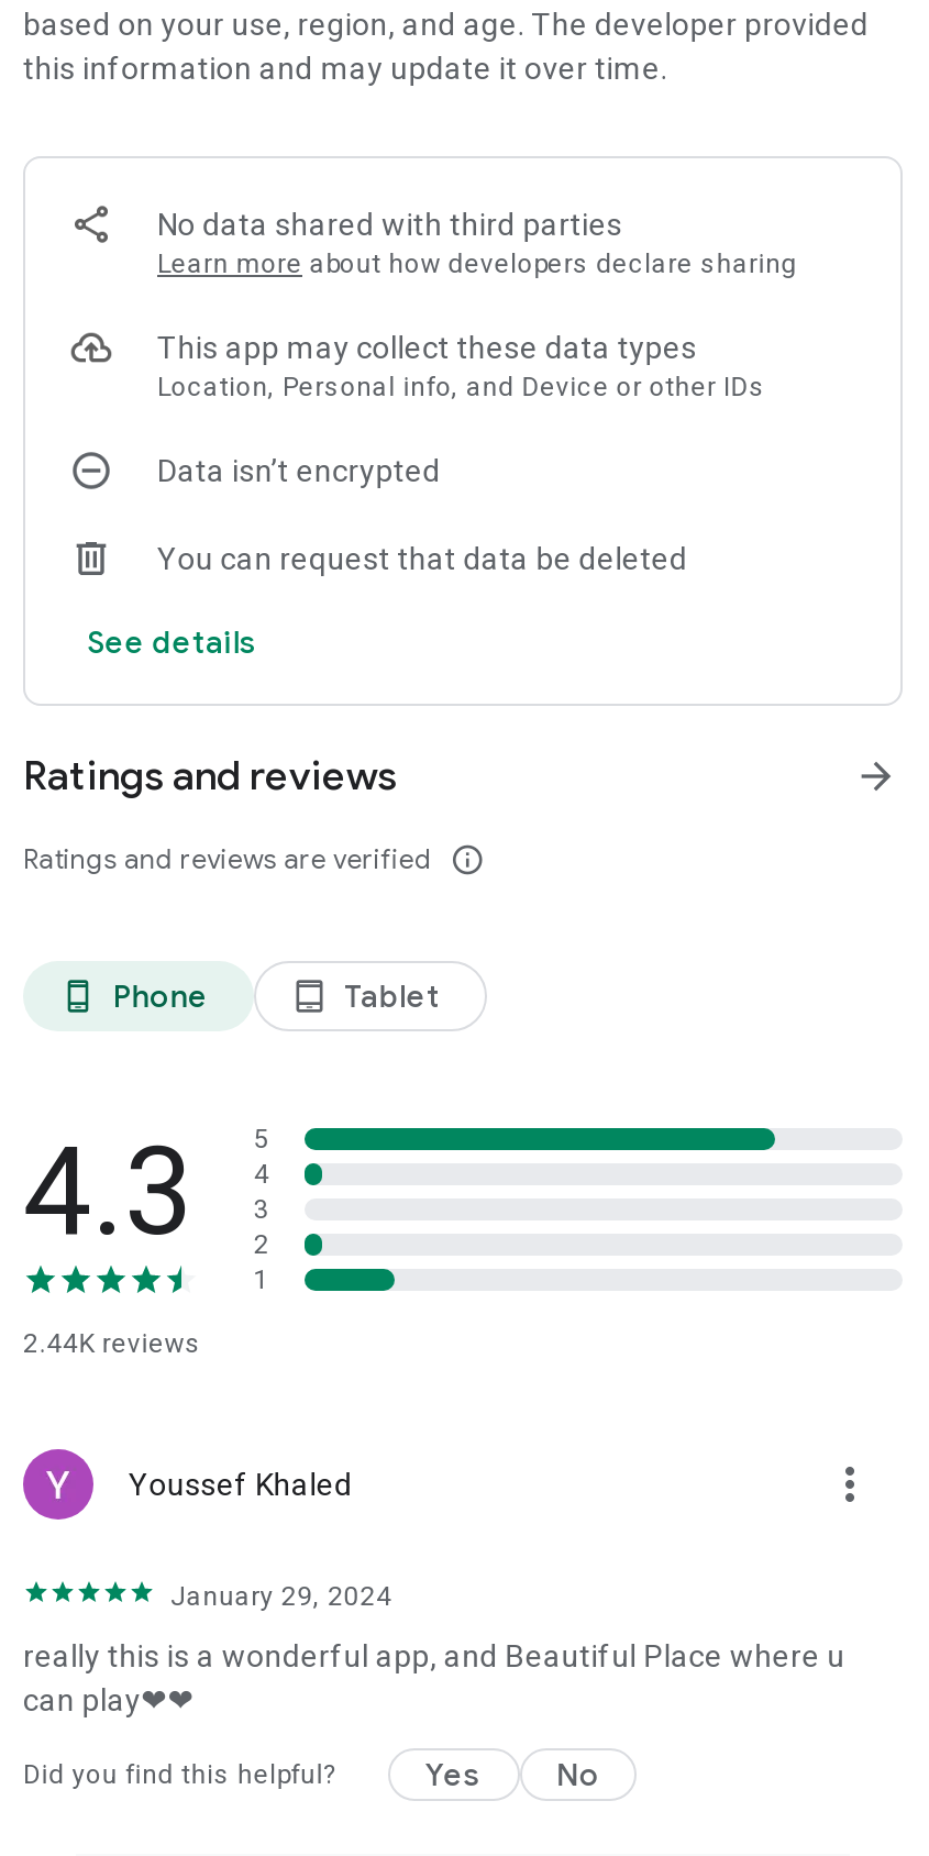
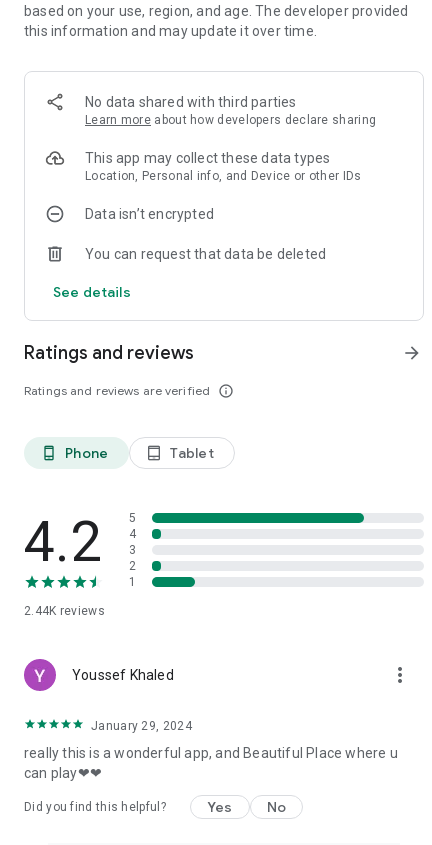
[23,1119,270,1264] 4.3 5 4 3 2 -> [24,509,136,575] 4.2 5 4 3 2

